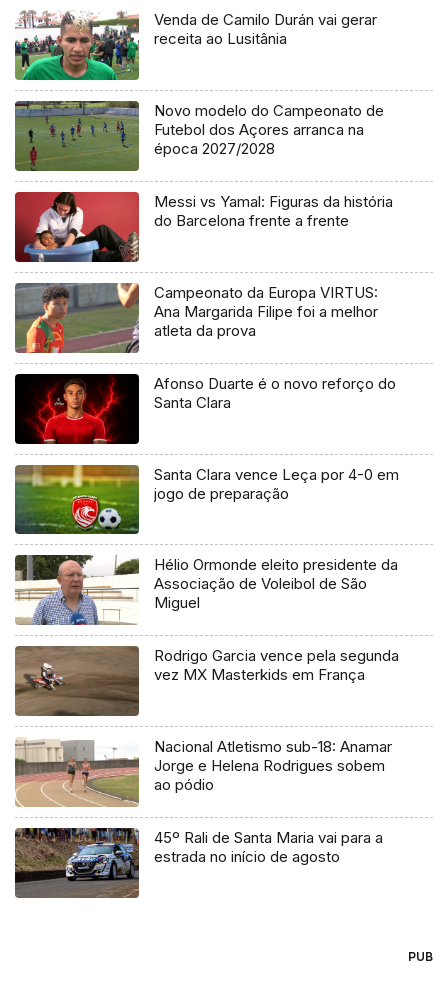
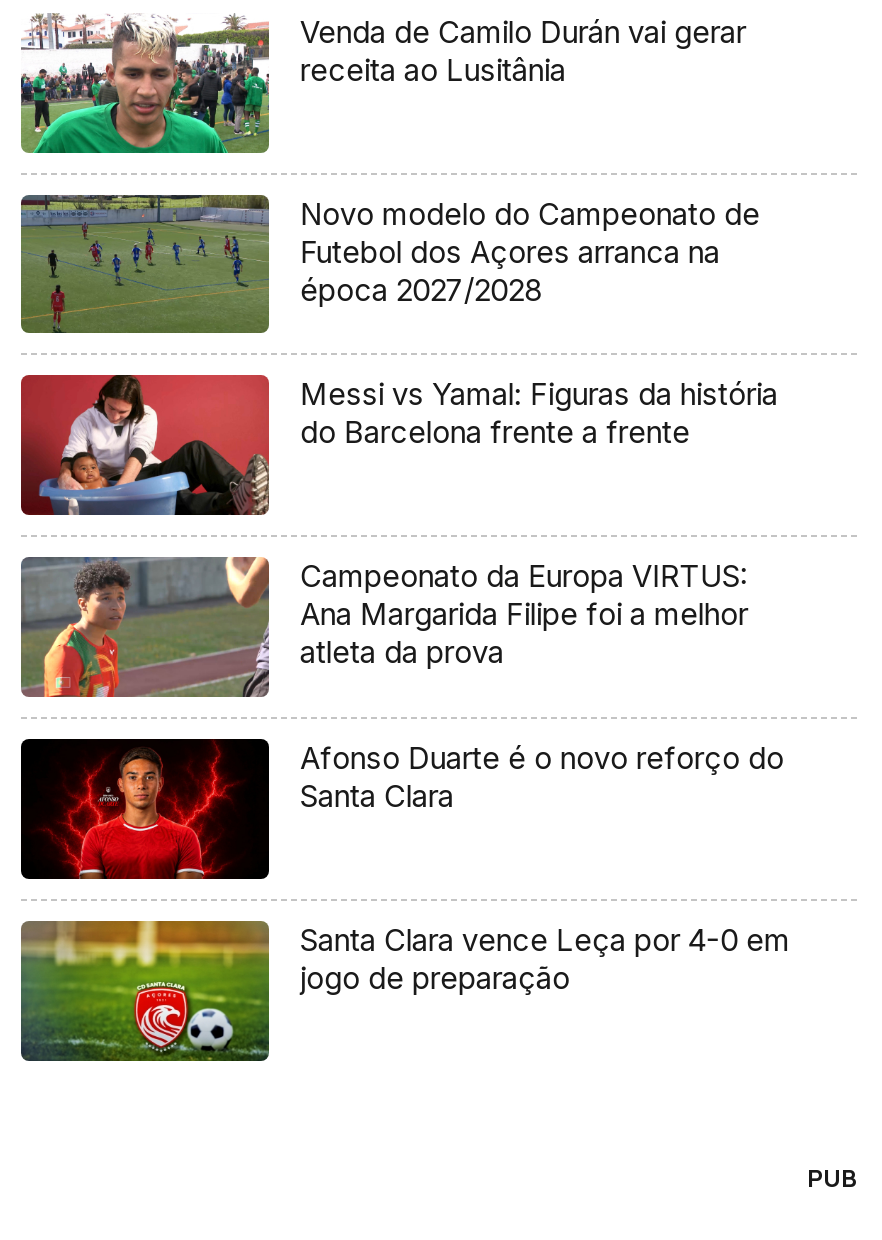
[15,554,399,684] [image] | Hélio Ormonde eleito presidente da | Associação de Voleibol de São | Miguel | Rodrigo Garcia vence pela segunda | vez MX Masterkids em França -> none
[15,645,392,866] [image] | Nacional Atletismo sub-18: Anamar | Jorge e Helena Rodrigues sobem | ao pódio | 45º Rali de Santa Maria vai para a | estrada no início de agosto -> none
[14,737,140,807] [image] -> none
[15,827,139,899] [image] -> none

